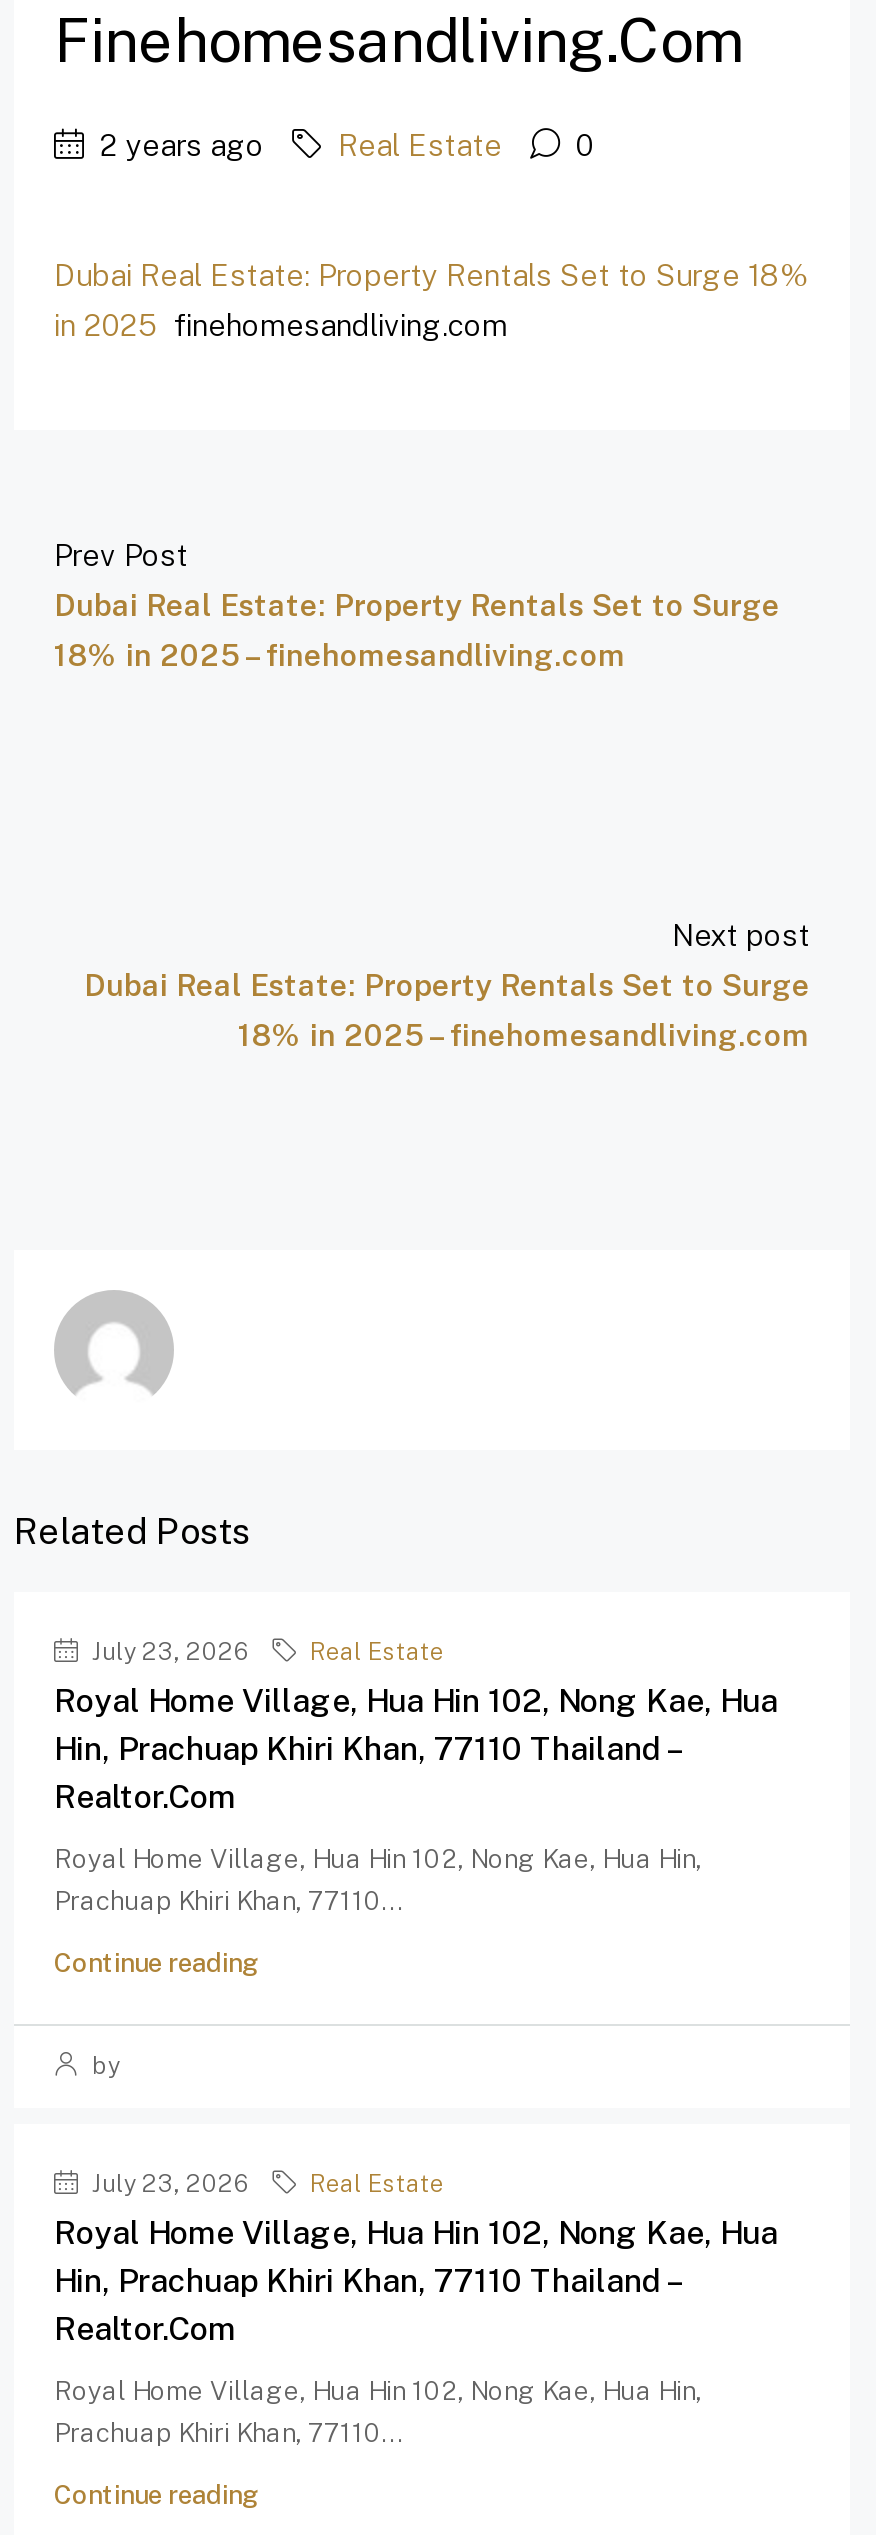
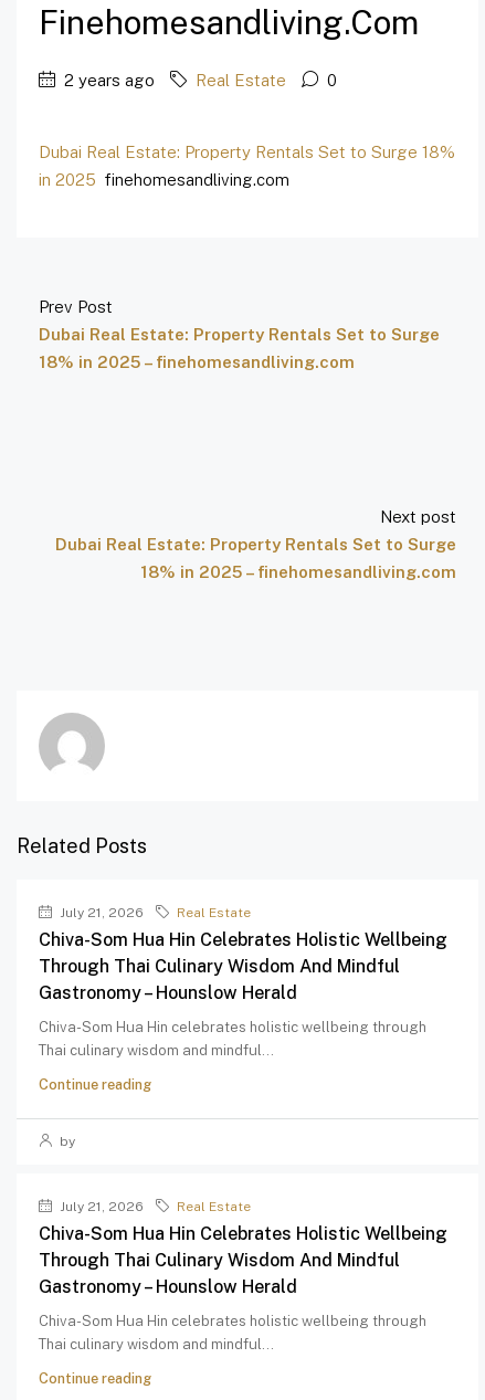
[86,1639,250,1667] July 23, 2026 -> [56,905,144,921] July 21, 2026
[54,1683,778,1817] Royal Home Village, Hua Hin 102, Nong Kae, Hua | Hin, Prachuap Khiri Khan, 77110 Thailand – | Realtor.com -> [39,930,447,1004] Chiva-Som Hua Hin Celebrates Holistic Wellbeing | Through Thai Culinary Wisdom And Mindful | Gastronomy – Hounslow Herald
[54,1845,702,1917] Royal Home Village, Hua Hin 102, Nong Kae, Hua Hin, | Prachuap Khiri Khan, 77110... -> [39,1019,426,1059] Chiva-Som Hua Hin celebrates holistic wellbeing through | Thai culinary wisdom and mindful...
[86,2171,250,2199] July 23, 2026 -> [56,1199,144,1215] July 21, 2026
[54,2215,778,2349] Royal Home Village, Hua Hin 102, Nong Kae, Hua | Hin, Prachuap Khiri Khan, 77110 Thailand – | Realtor.com -> [39,1224,447,1298] Chiva-Som Hua Hin Celebrates Holistic Wellbeing | Through Thai Culinary Wisdom And Mindful | Gastronomy – Hounslow Herald
[54,2377,702,2449] Royal Home Village, Hua Hin 102, Nong Kae, Hua Hin, | Prachuap Khiri Khan, 77110... -> [39,1313,426,1353] Chiva-Som Hua Hin celebrates holistic wellbeing through | Thai culinary wisdom and mindful...

